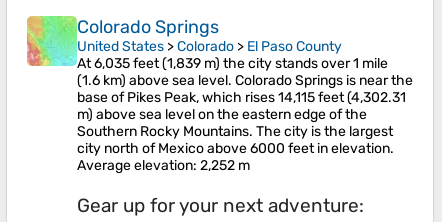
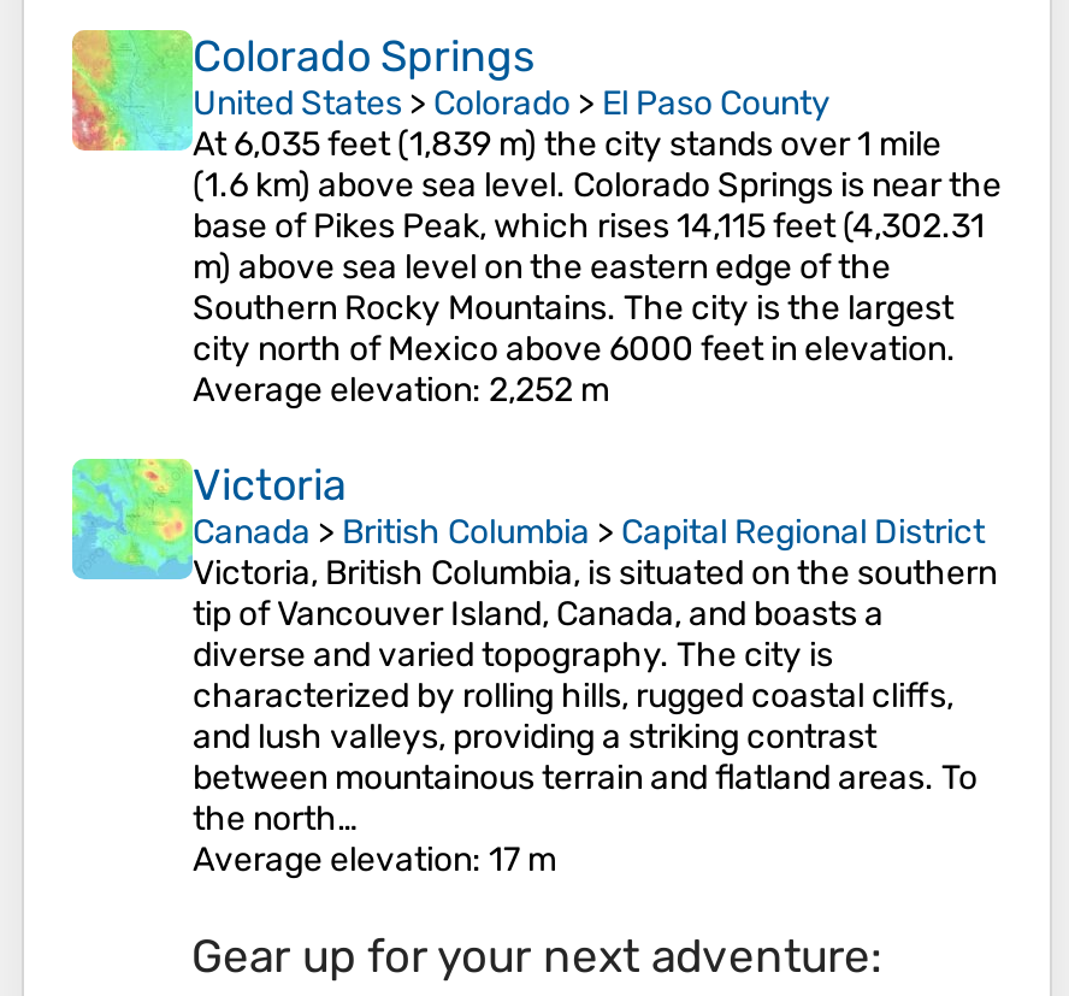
none -> [70,456,997,880] [image] | Victoria | Canada > British Columbia > Capital Regional District | Victoria, British Columbia, is situated on the southern | tip of Vancouver Island, Canada, and boasts a | diverse and varied topography. The city is | characterized by rolling hills, rugged coastal cliffs, | and lush valleys, providing a striking contrast | between mountainous terrain and flatland areas. To | the north… | Average elevation: 17 m

